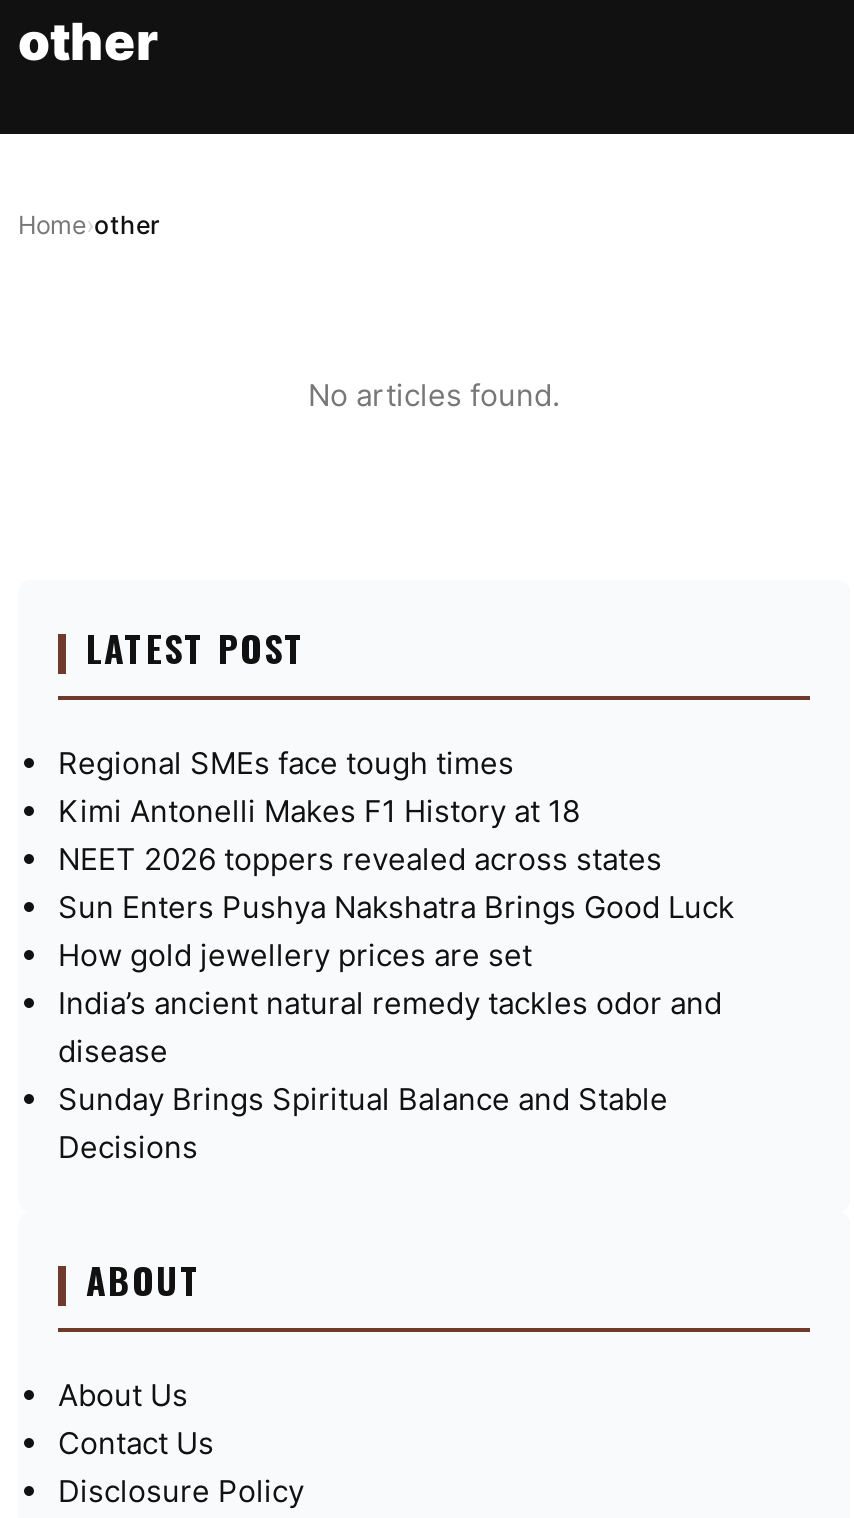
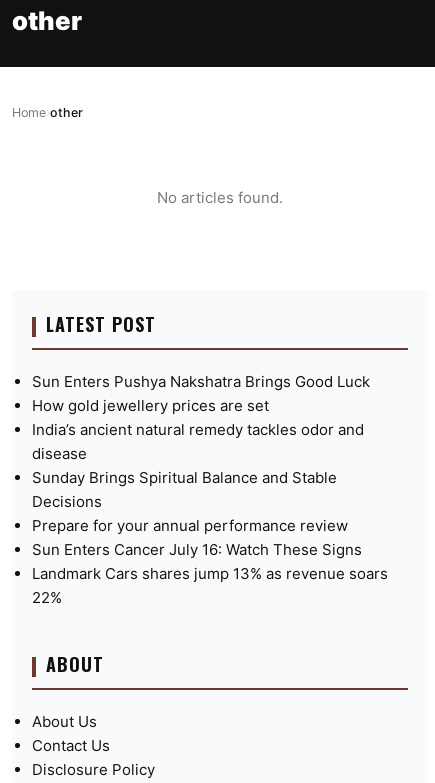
[58,745,662,879] Regional SMEs face tough times | Kimi Antonelli Makes F1 History at 18 | NEET 2026 toppers revealed across states -> none
moved [58,889,734,1167] -> [32,372,370,511]: Sun Enters Pushya Nakshatra Brings Good Luck | How gold jewellery prices are set | India’s ancient natural remedy tackles odor and | disease | Sunday Brings Spiritual Balance and Stable | Decisions
none -> [32,516,388,607] Prepare for your annual performance review | Sun Enters Cancer July 16: Watch These Signs | Landmark Cars shares jump 13% as revenue soars | 22%

